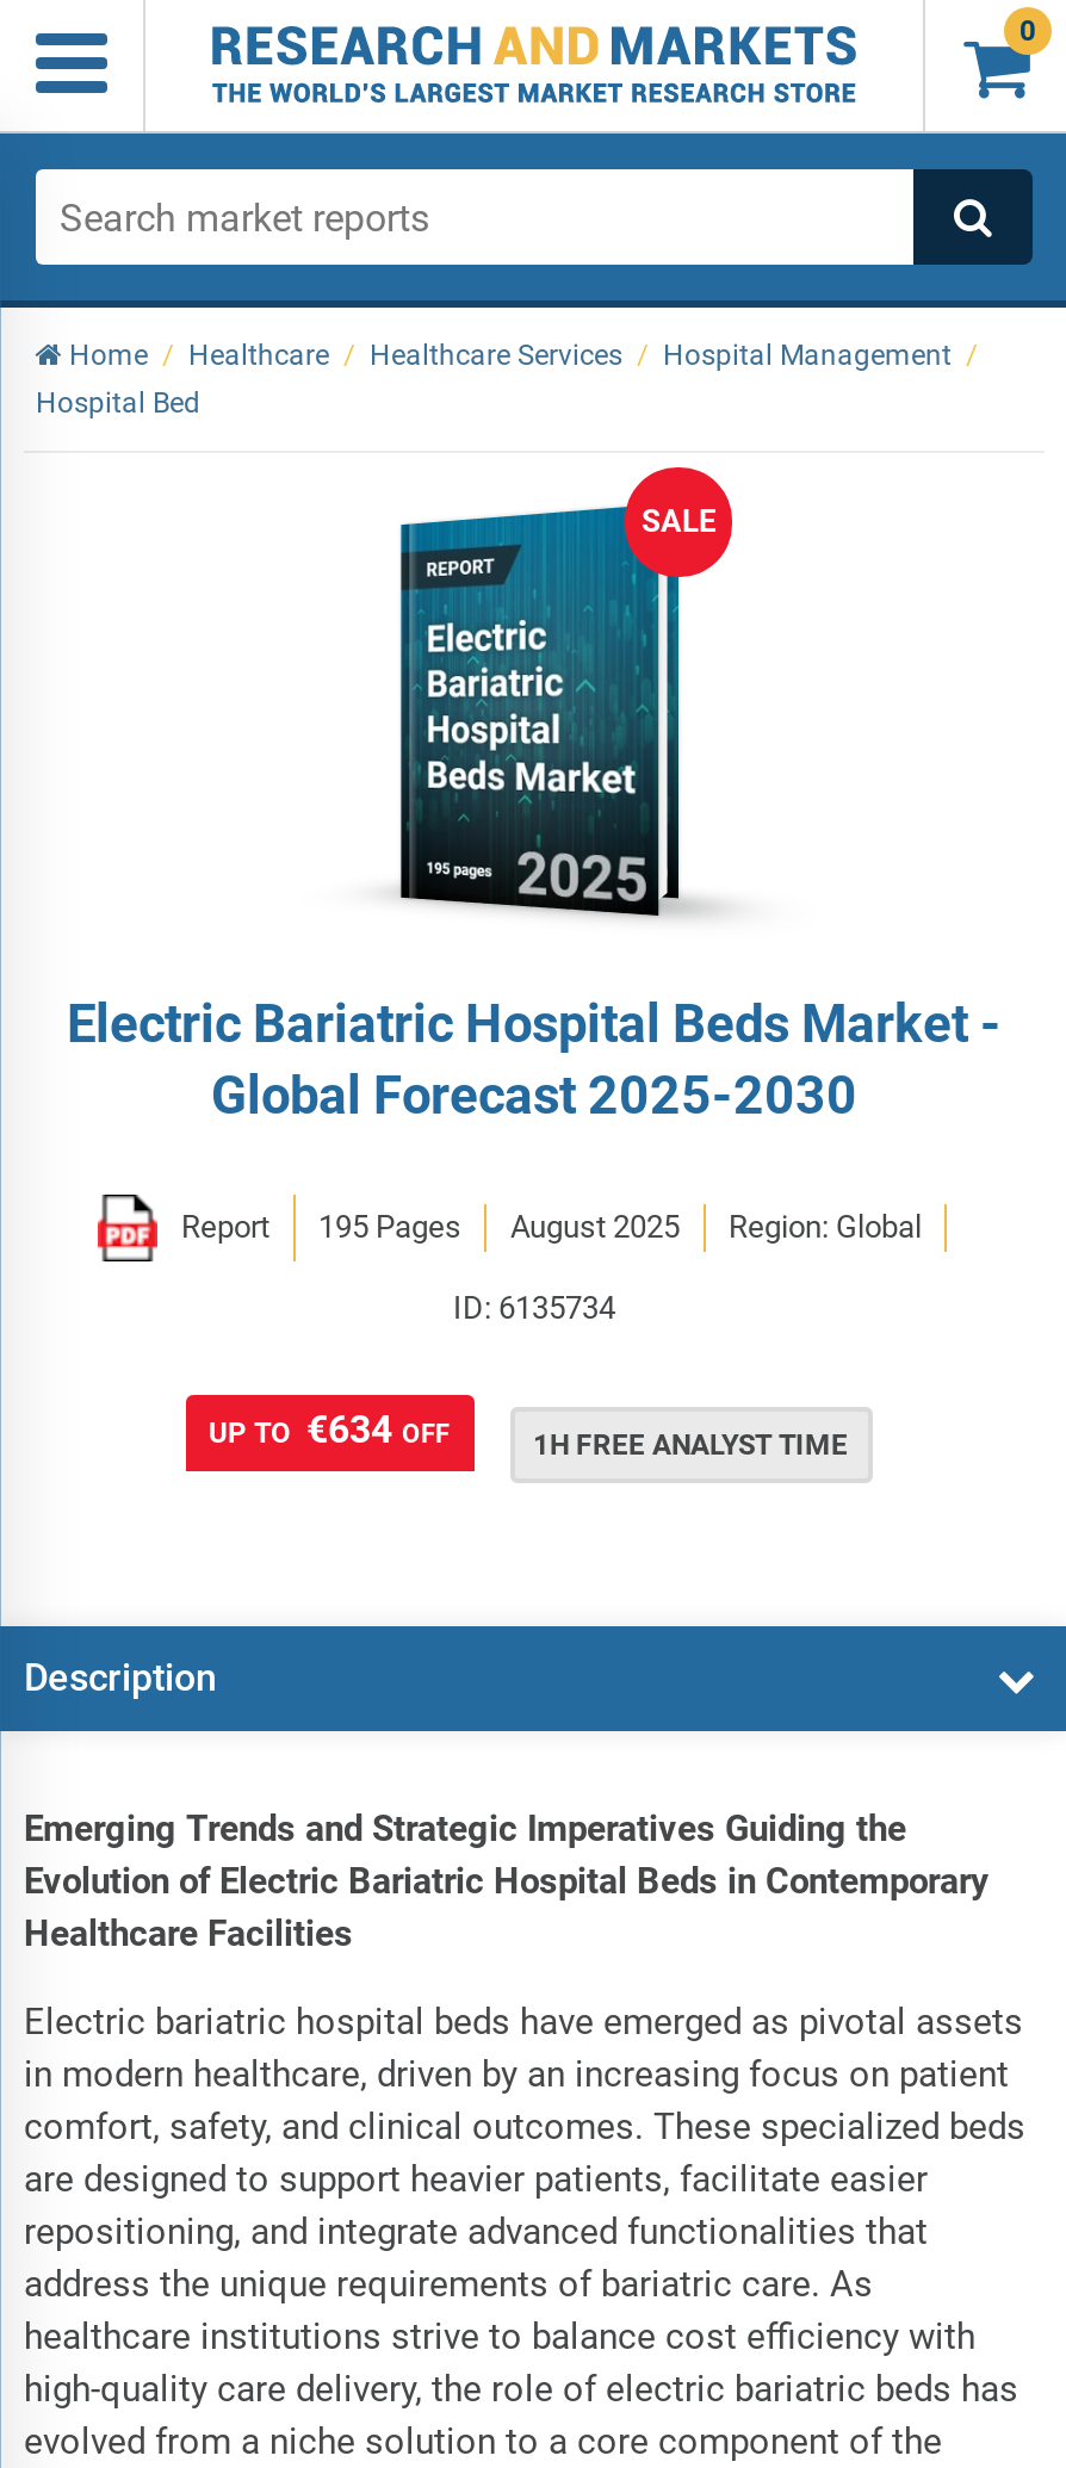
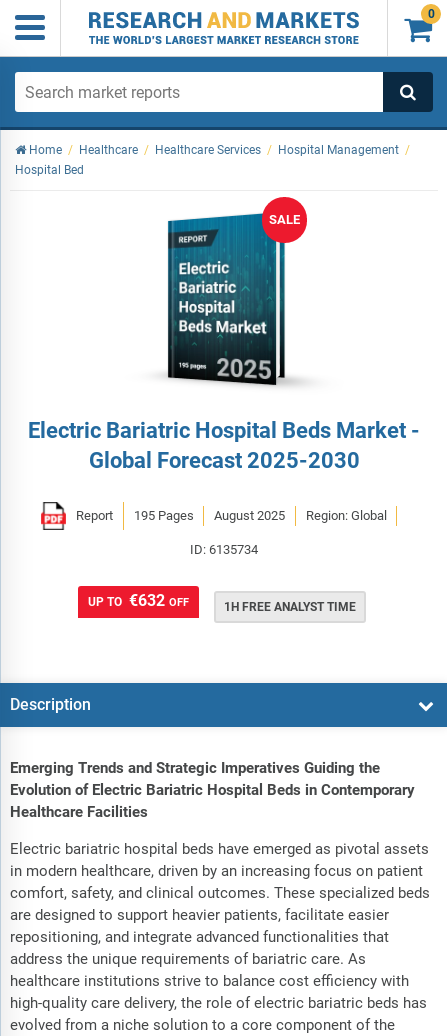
[209,1406,450,1451] UP TO €634 OFF -> [87,591,188,610] UP TO €632 OFF

